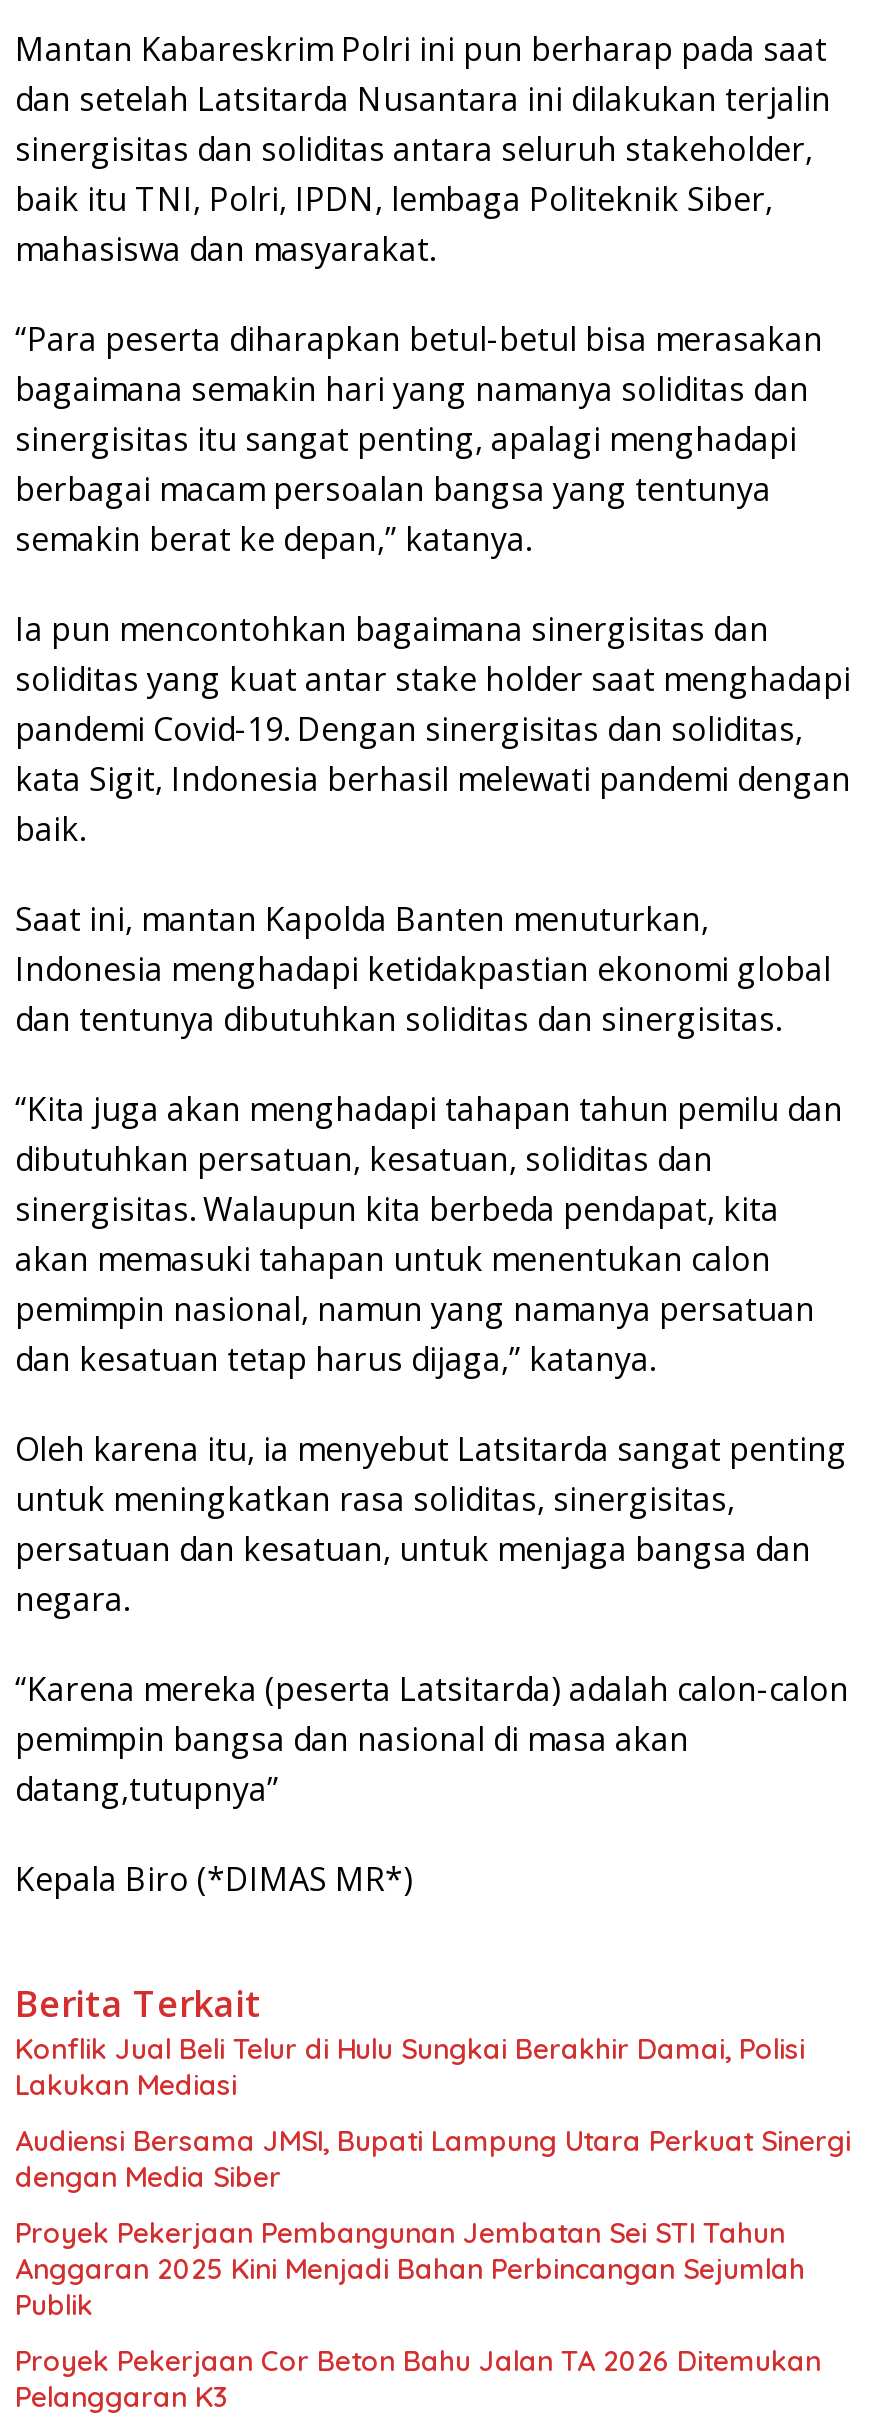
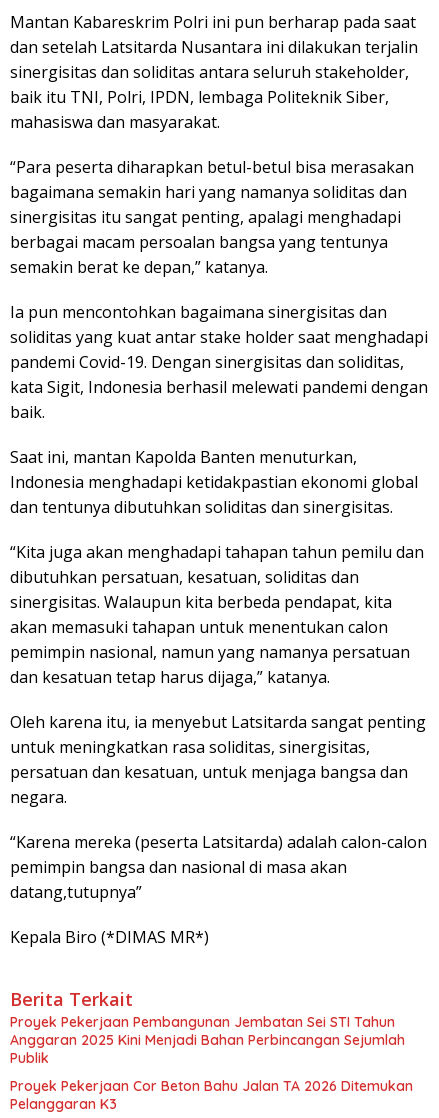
[15,2030,851,2194] Konflik Jual Beli Telur di Hulu Sungkai Berakhir Damai, Polisi | Lakukan Mediasi | Audiensi Bersama JMSI, Bupati Lampung Utara Perkuat Sinergi | dengan Media Siber -> none

